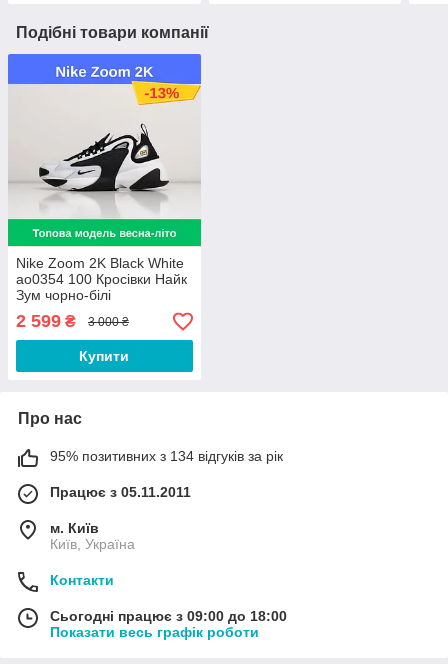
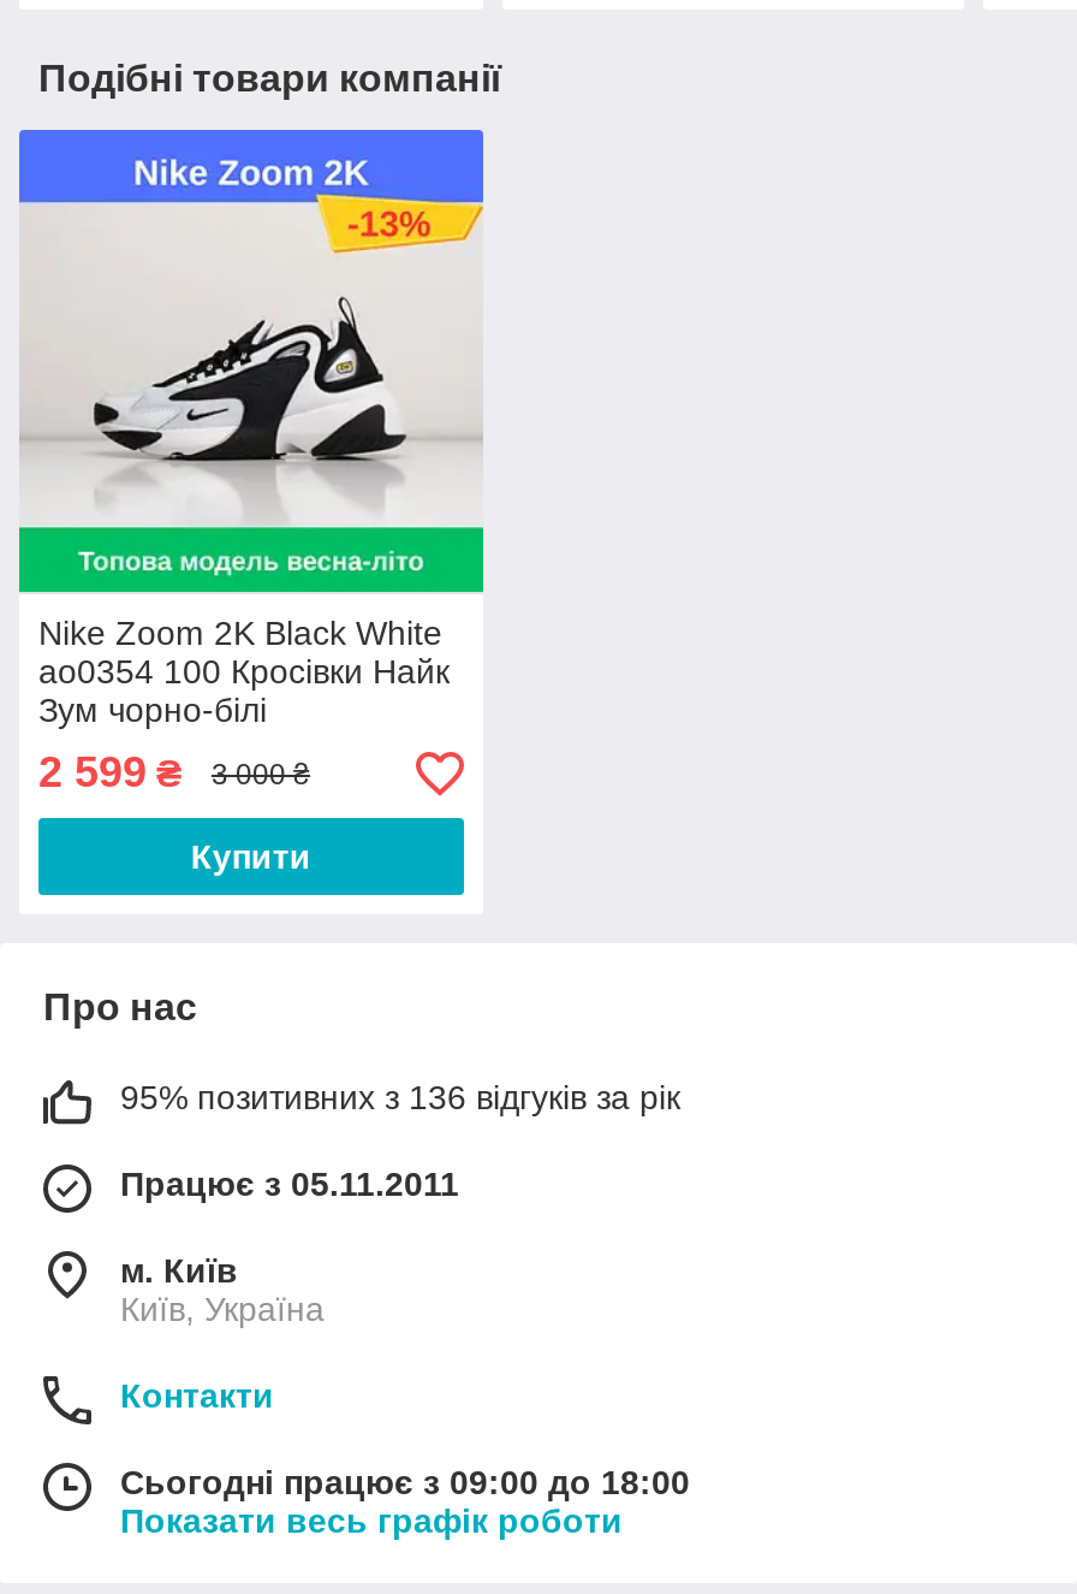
[50,448,283,464] 95% позитивних з 134 відгуків за рік -> [120,1078,680,1117] 95% позитивних з 136 відгуків за рік

